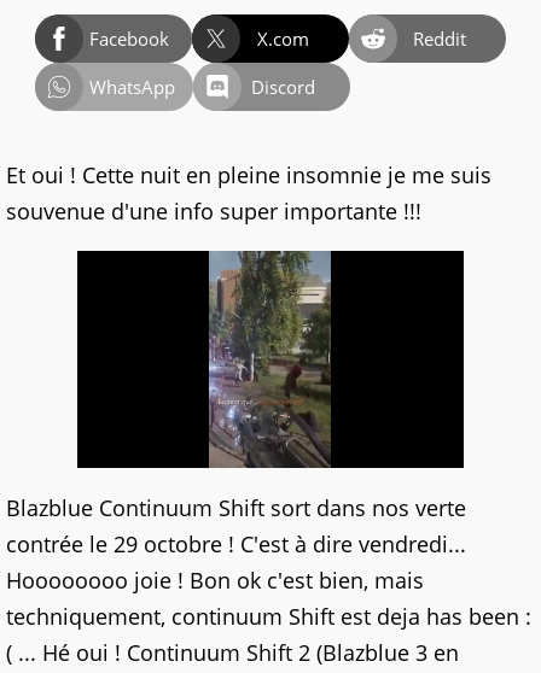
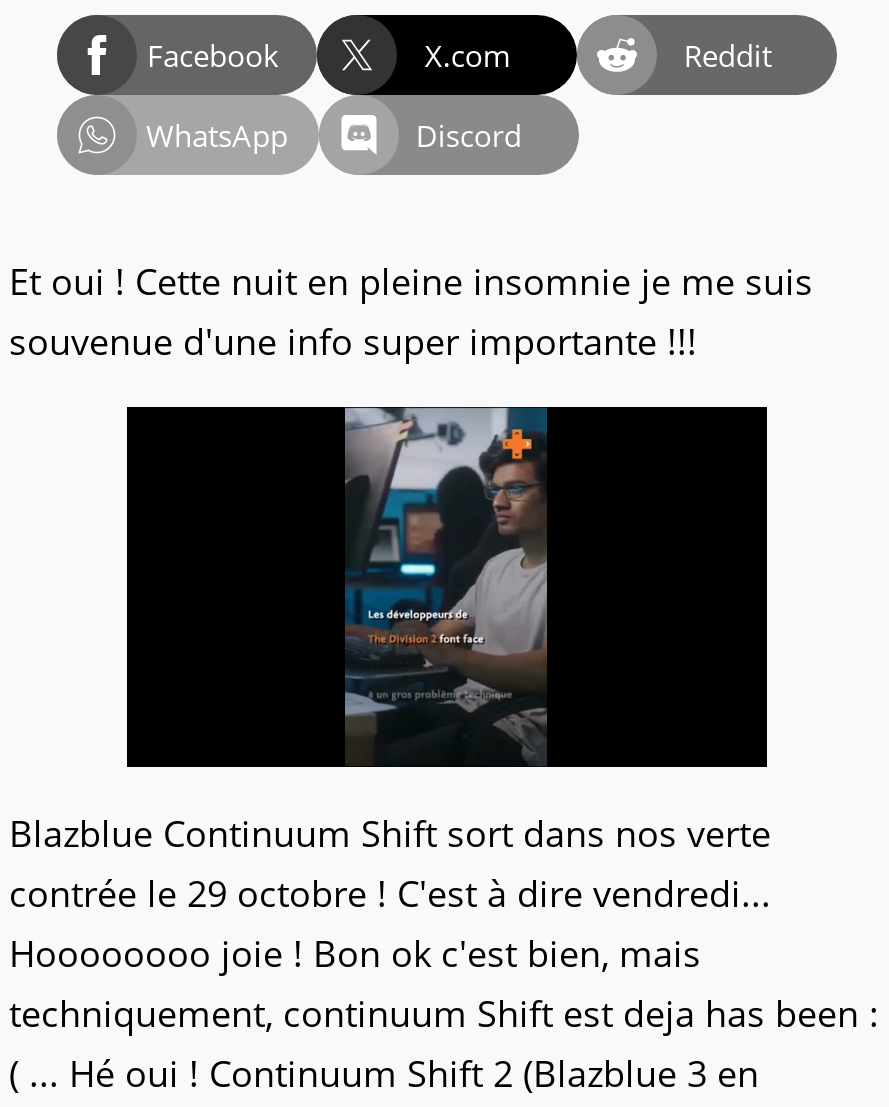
[208,251,332,469] [image] -> [345,407,547,769] [image]

